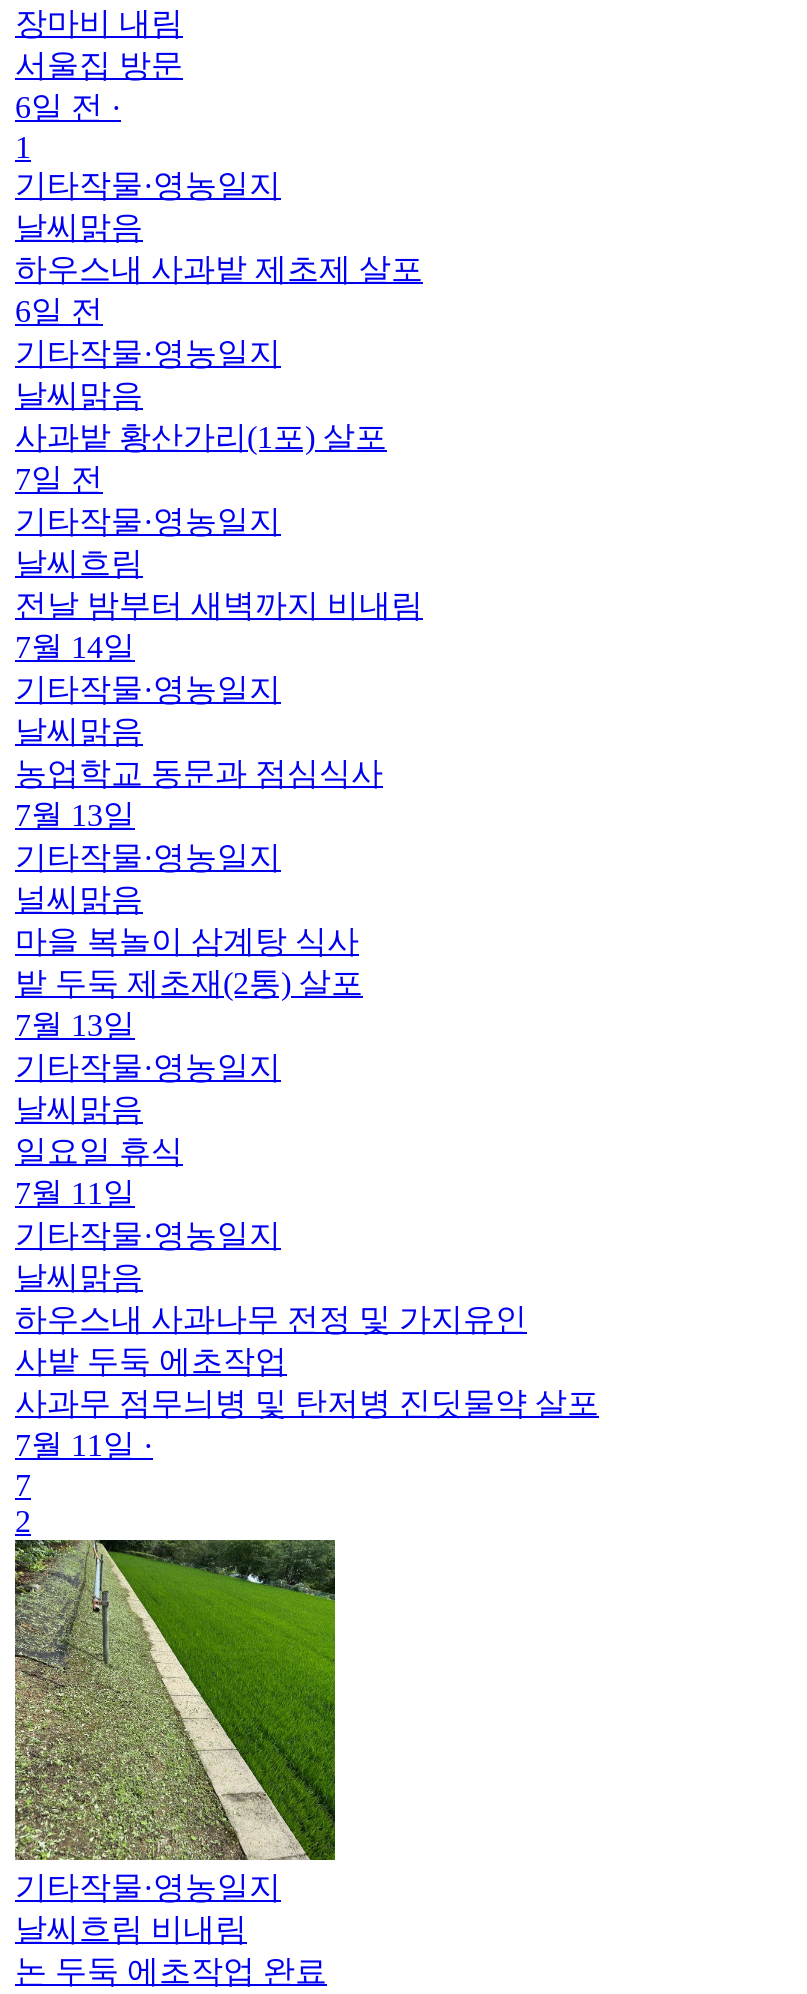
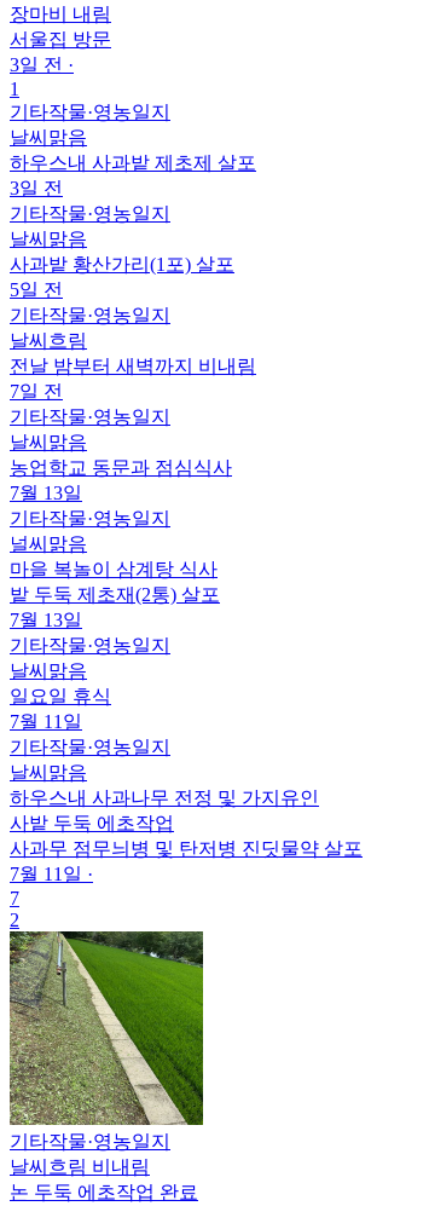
[15,90,121,124] 6일 전 · -> [10,54,74,75] 3일 전 ·
[15,294,103,328] 6일 전 -> [10,178,63,198] 3일 전
[15,462,103,496] 7일 전 -> [10,279,63,300] 5일 전
[15,630,135,664] 7월 14일 -> [10,381,63,401] 7일 전

